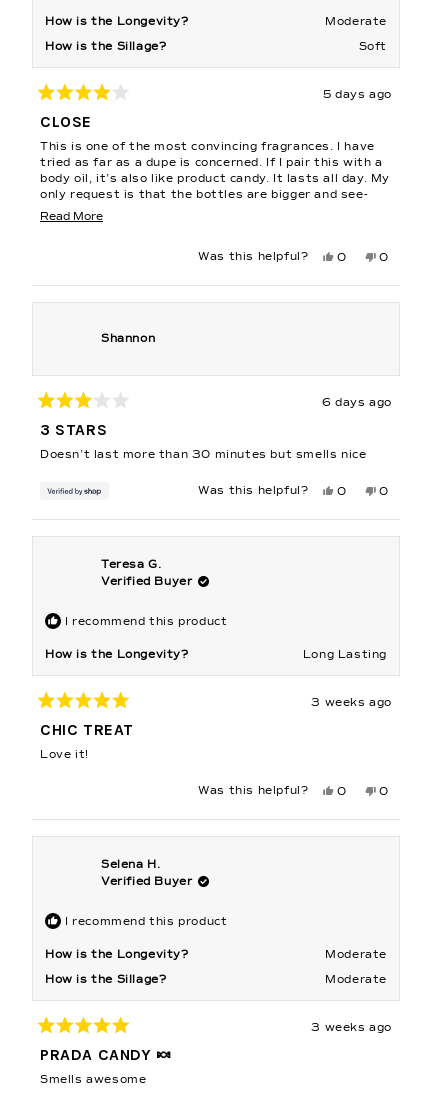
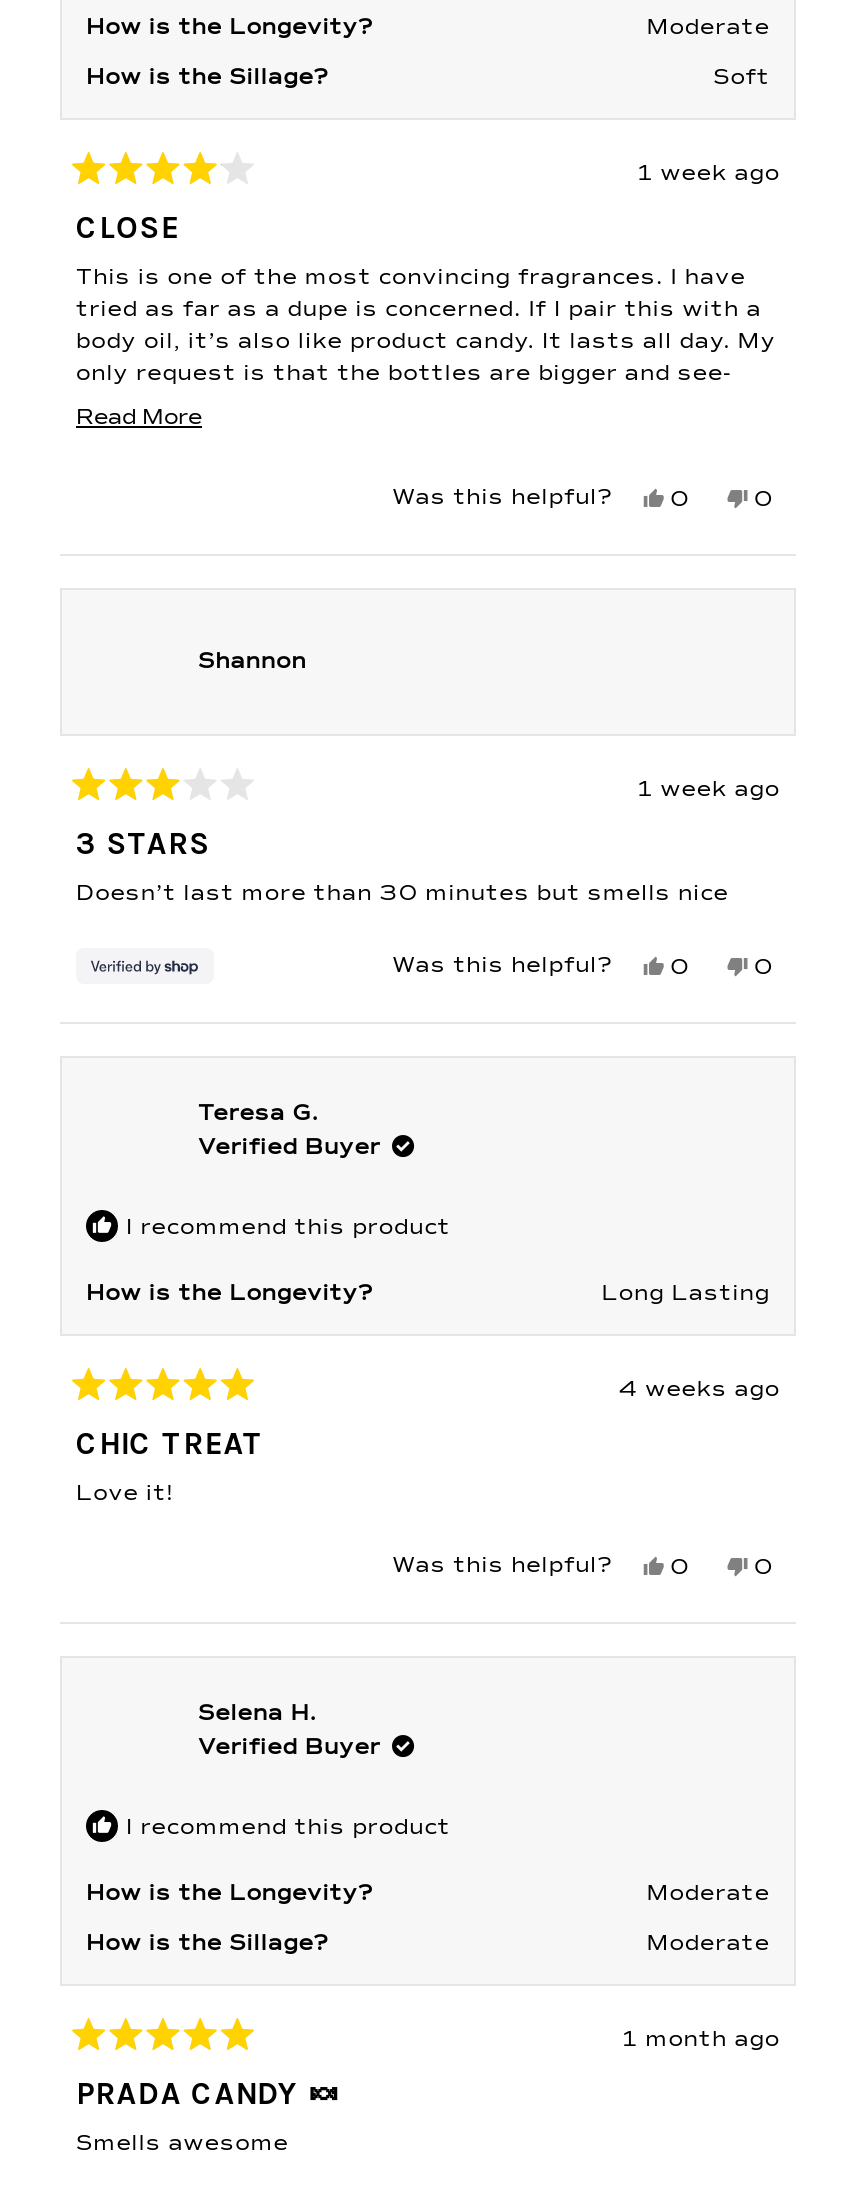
[323,89,392,100] 5 days ago -> [638,161,780,183] 1 week ago
[322,397,392,408] 6 days ago -> [638,777,780,799] 1 week ago
[311,697,392,708] 3 weeks ago -> [619,1377,780,1399] 4 weeks ago
[311,1022,392,1033] 3 weeks ago -> [623,2027,780,2049] 1 month ago

